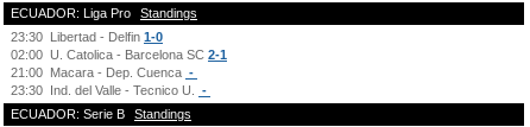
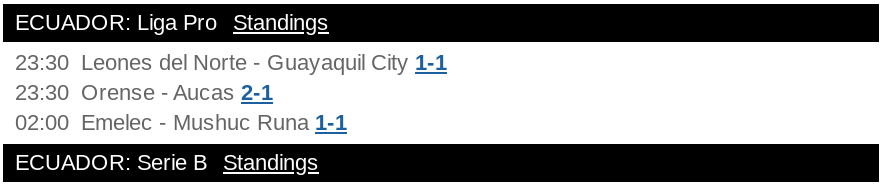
[11,30,227,97] 23:30 Libertad - Delfin 1-0 | 02:00 U. Catolica - Barcelona SC 2-1 | 21:00 Macara - Dep. Cuenca - | 23:30 Ind. del Valle - Tecnico U. - -> [15,50,447,134] 23:30 Leones del Norte - Guayaquil City 1-1 | 23:30 Orense - Aucas 2-1 | 02:00 Emelec - Mushuc Runa 1-1

